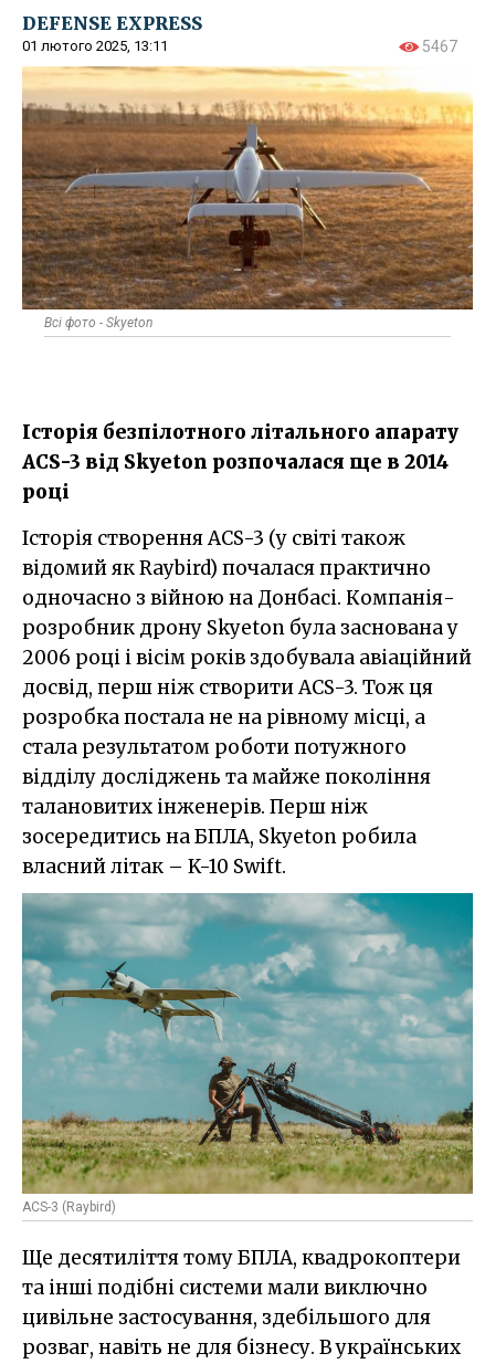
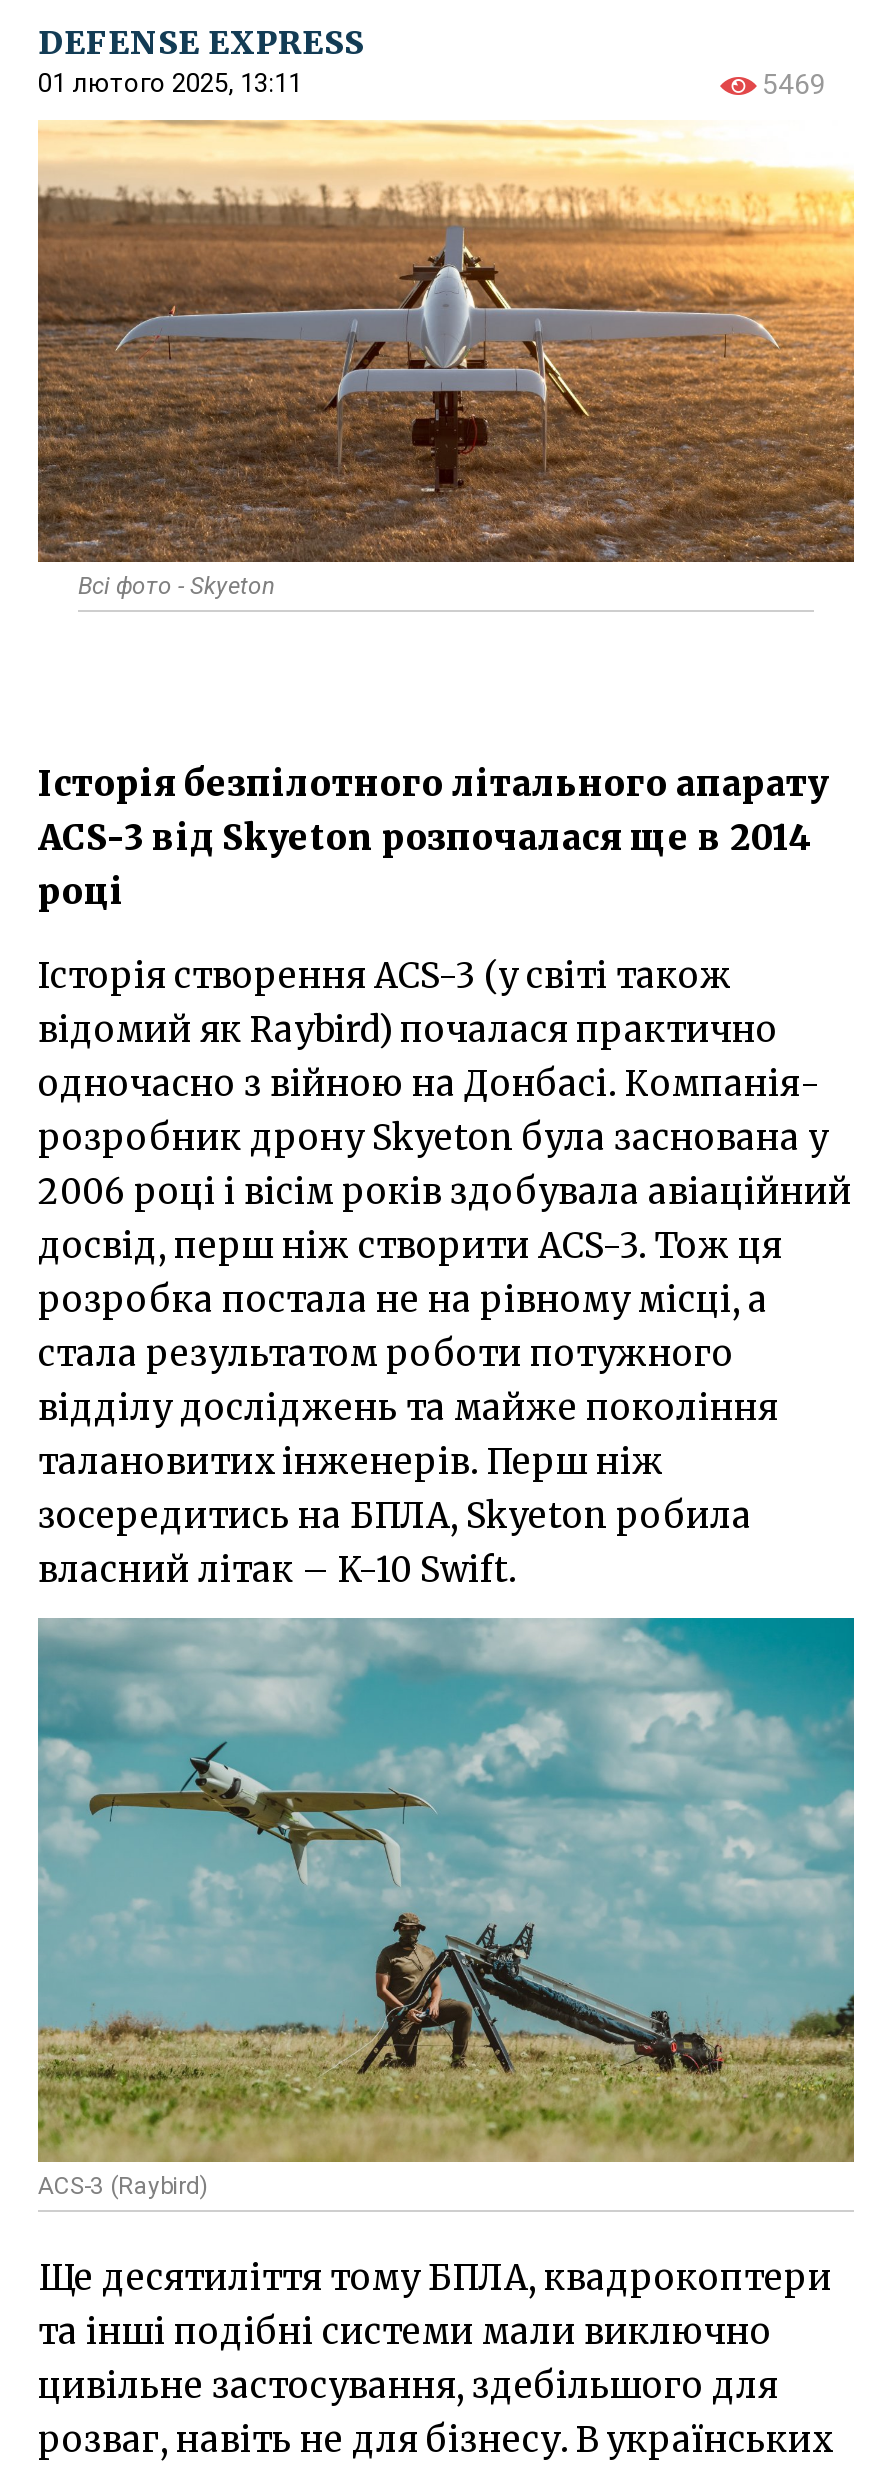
[419,37,457,55] 5467 -> [756,67,826,99] 5469

